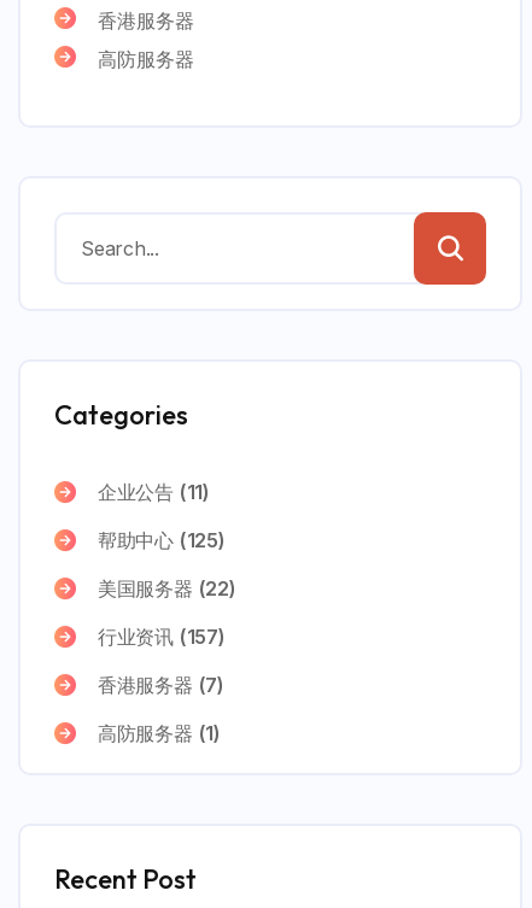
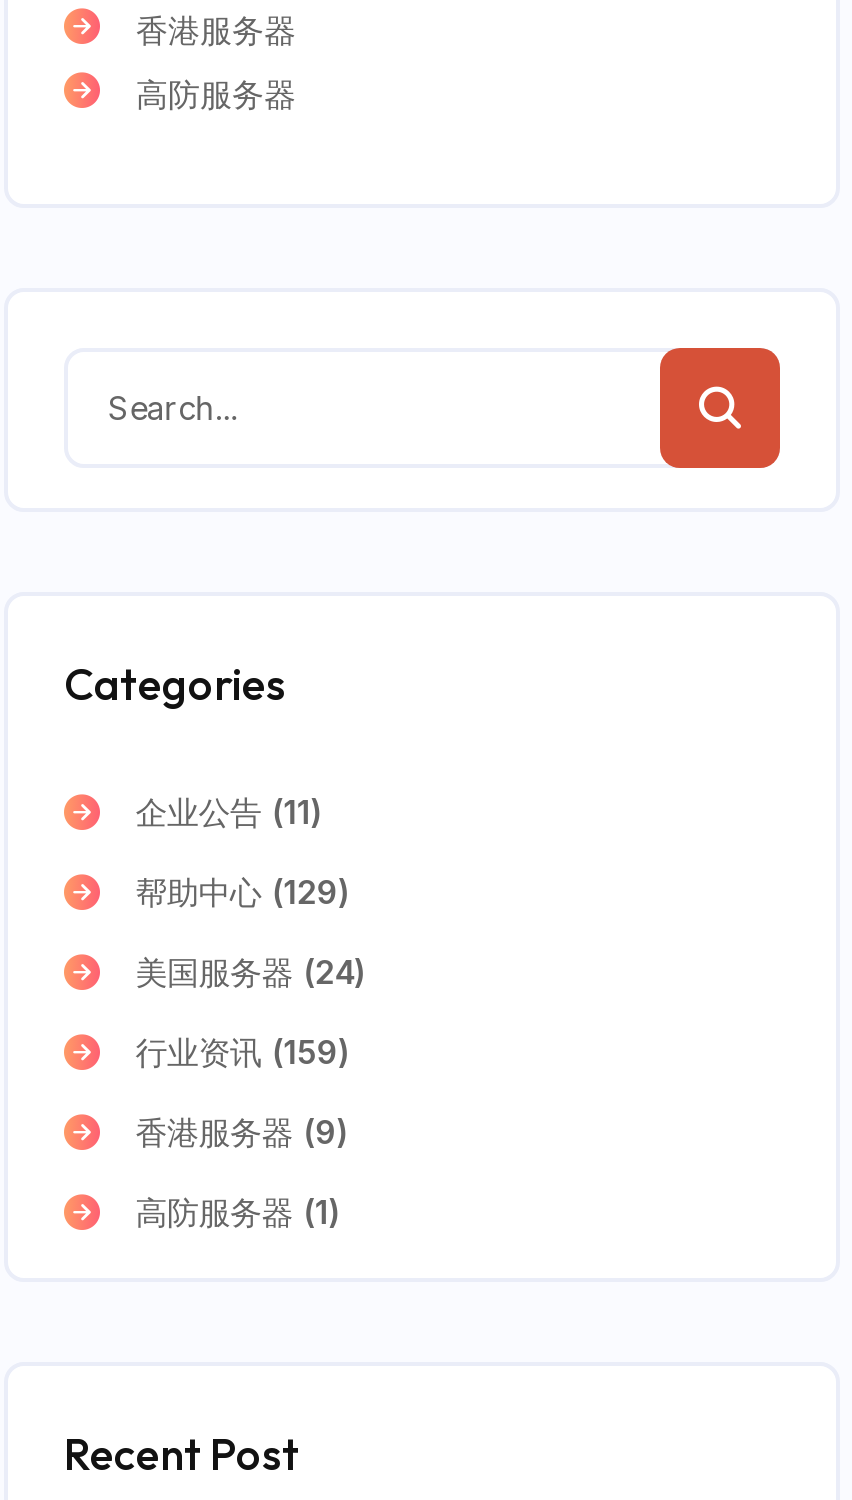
[97,528,225,552] 帮助中心 (125) -> [136,871,349,911] 帮助中心 (129)
[97,576,236,600] 美国服务器 (22) -> [136,951,365,991] 美国服务器 (24)
[97,624,225,648] 行业资讯 (157) -> [136,1031,349,1071] 行业资讯 (159)
[97,672,224,696] 香港服务器 (7) -> [136,1111,348,1151] 香港服务器 (9)

